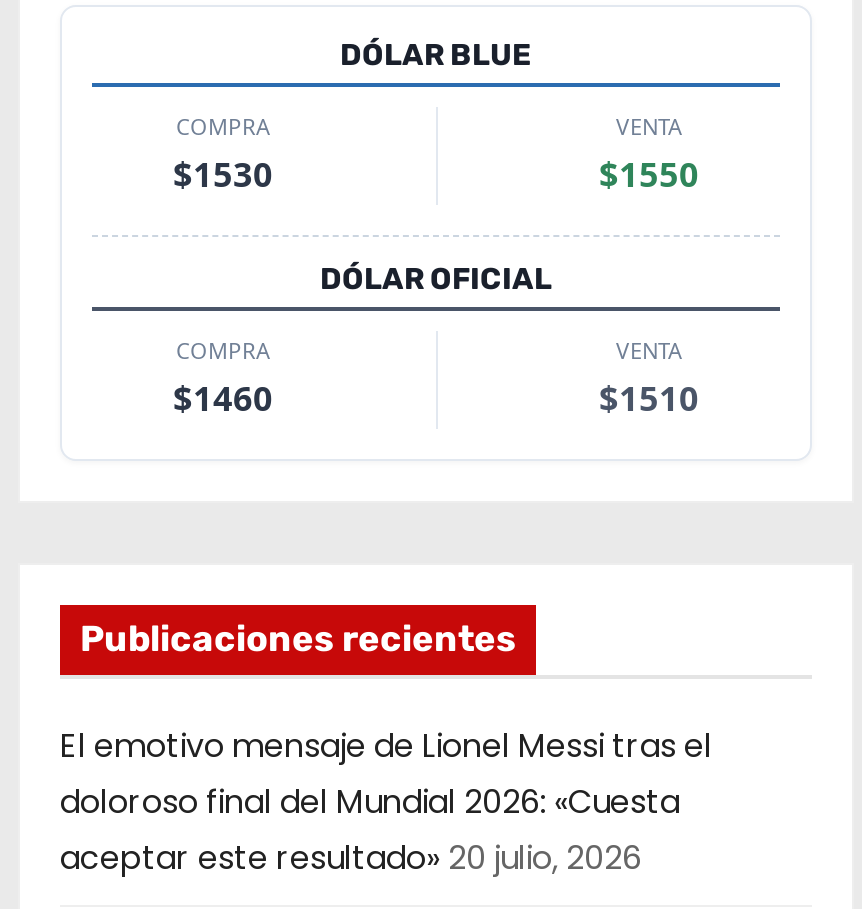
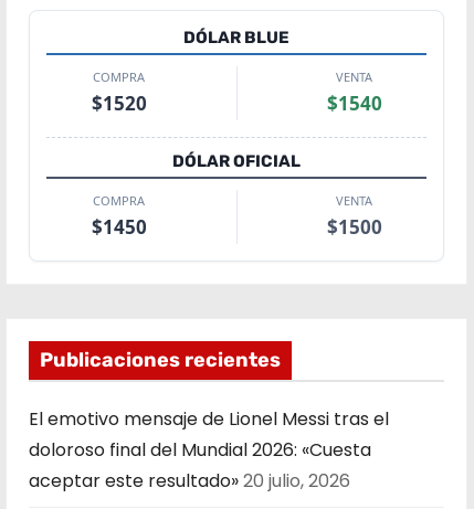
[173,150,273,196] $1530 -> [91,90,146,115] $1520
[599,150,699,196] $1550 -> [326,90,382,115] $1540
[173,374,273,420] $1460 -> [91,214,146,239] $1450
[599,374,699,420] $1510 -> [326,214,382,239] $1500

